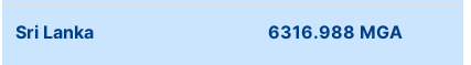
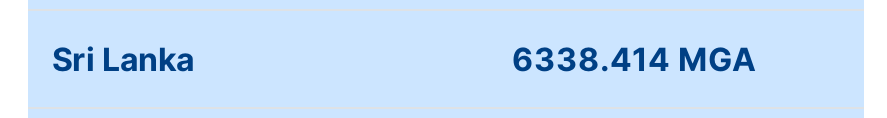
[268,21,403,43] 6316.988 MGA -> [512,39,756,79] 6338.414 MGA

